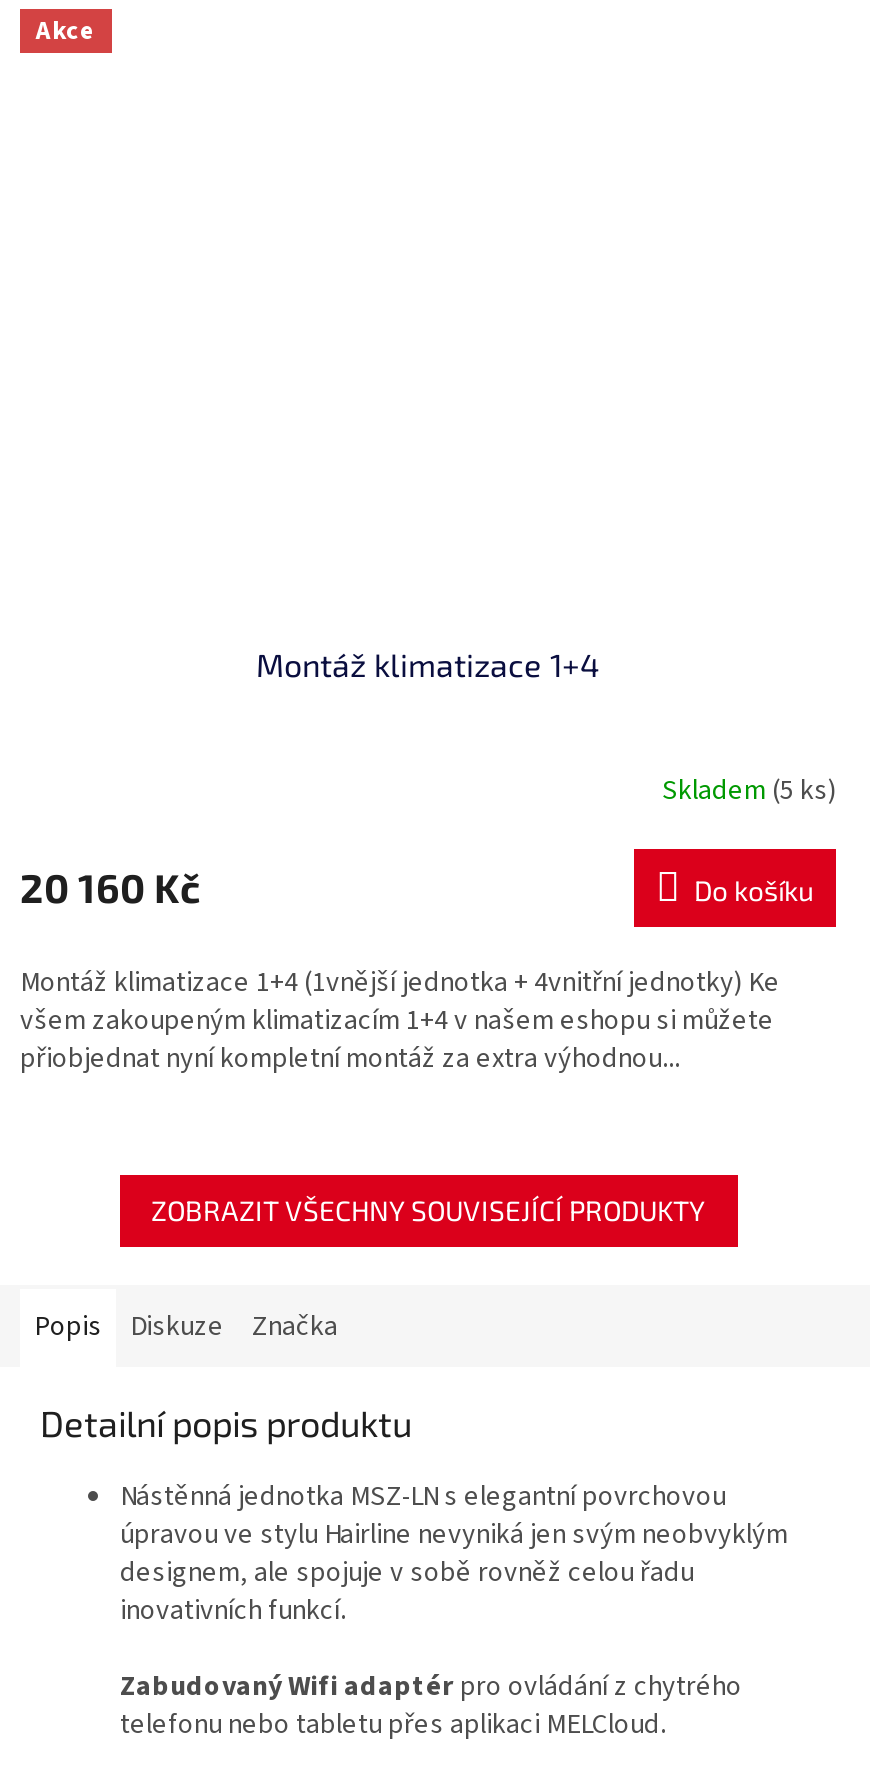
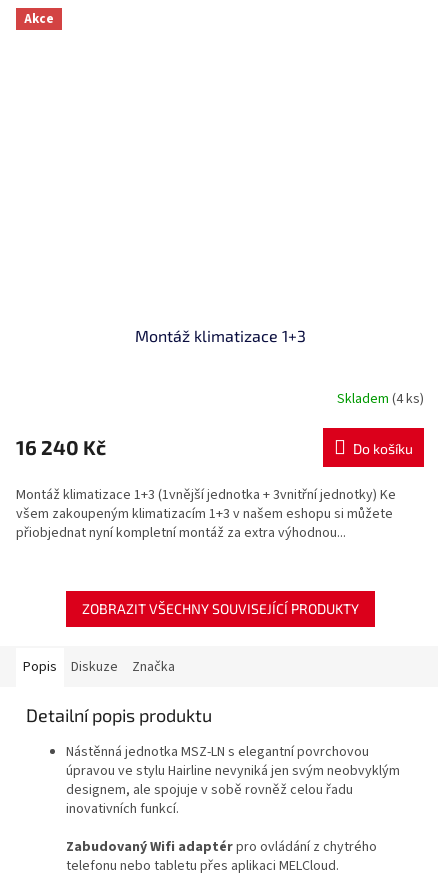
[256,645,600,683] Montáž klimatizace 1+4 -> [134,326,305,345] Montáž klimatizace 1+3
[662,770,836,810] Skladem (5 ks) -> [337,389,424,409] Skladem (4 ks)
[20,863,200,911] 20 160 Kč -> [16,435,106,459] 16 240 Kč
[20,963,780,1003] Montáž klimatizace 1+4 (1vnější jednotka + 4vnitřní jednotky) Ke -> [16,485,396,505] Montáž klimatizace 1+3 (1vnější jednotka + 3vnitřní jednotky) Ke
[20,1001,774,1041] všem zakoupeným klimatizacím 1+4 v našem eshopu si můžete -> [16,504,393,524] všem zakoupeným klimatizacím 1+3 v našem eshopu si můžete

